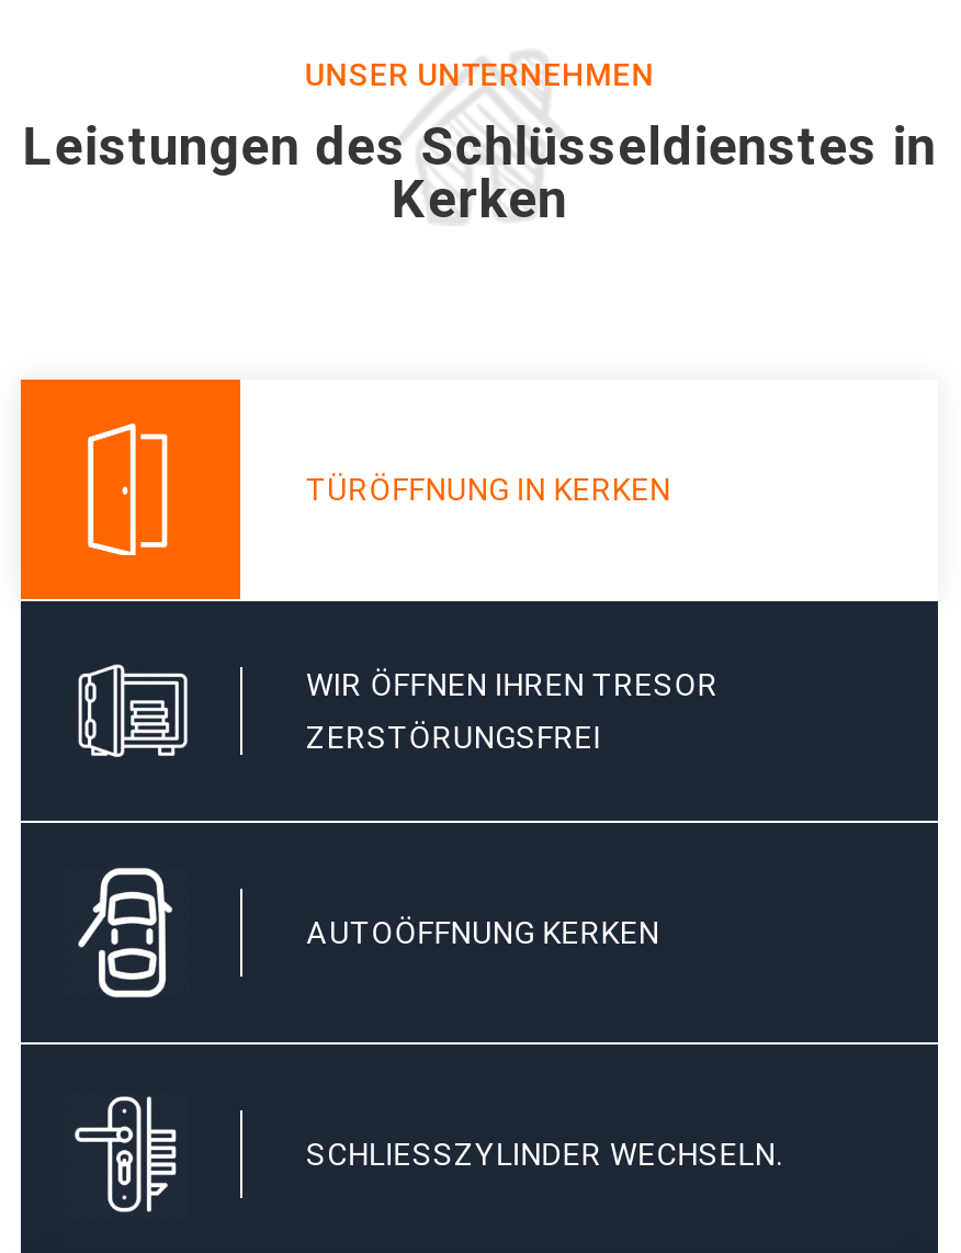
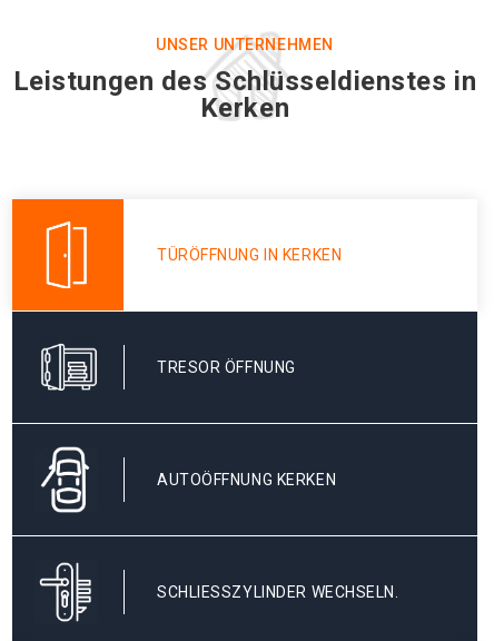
[306,667,718,755] WIR ÖFFNEN IHREN TRESOR | ZERSTÖRUNGSFREI -> [157,358,296,376] TRESOR ÖFFNUNG

